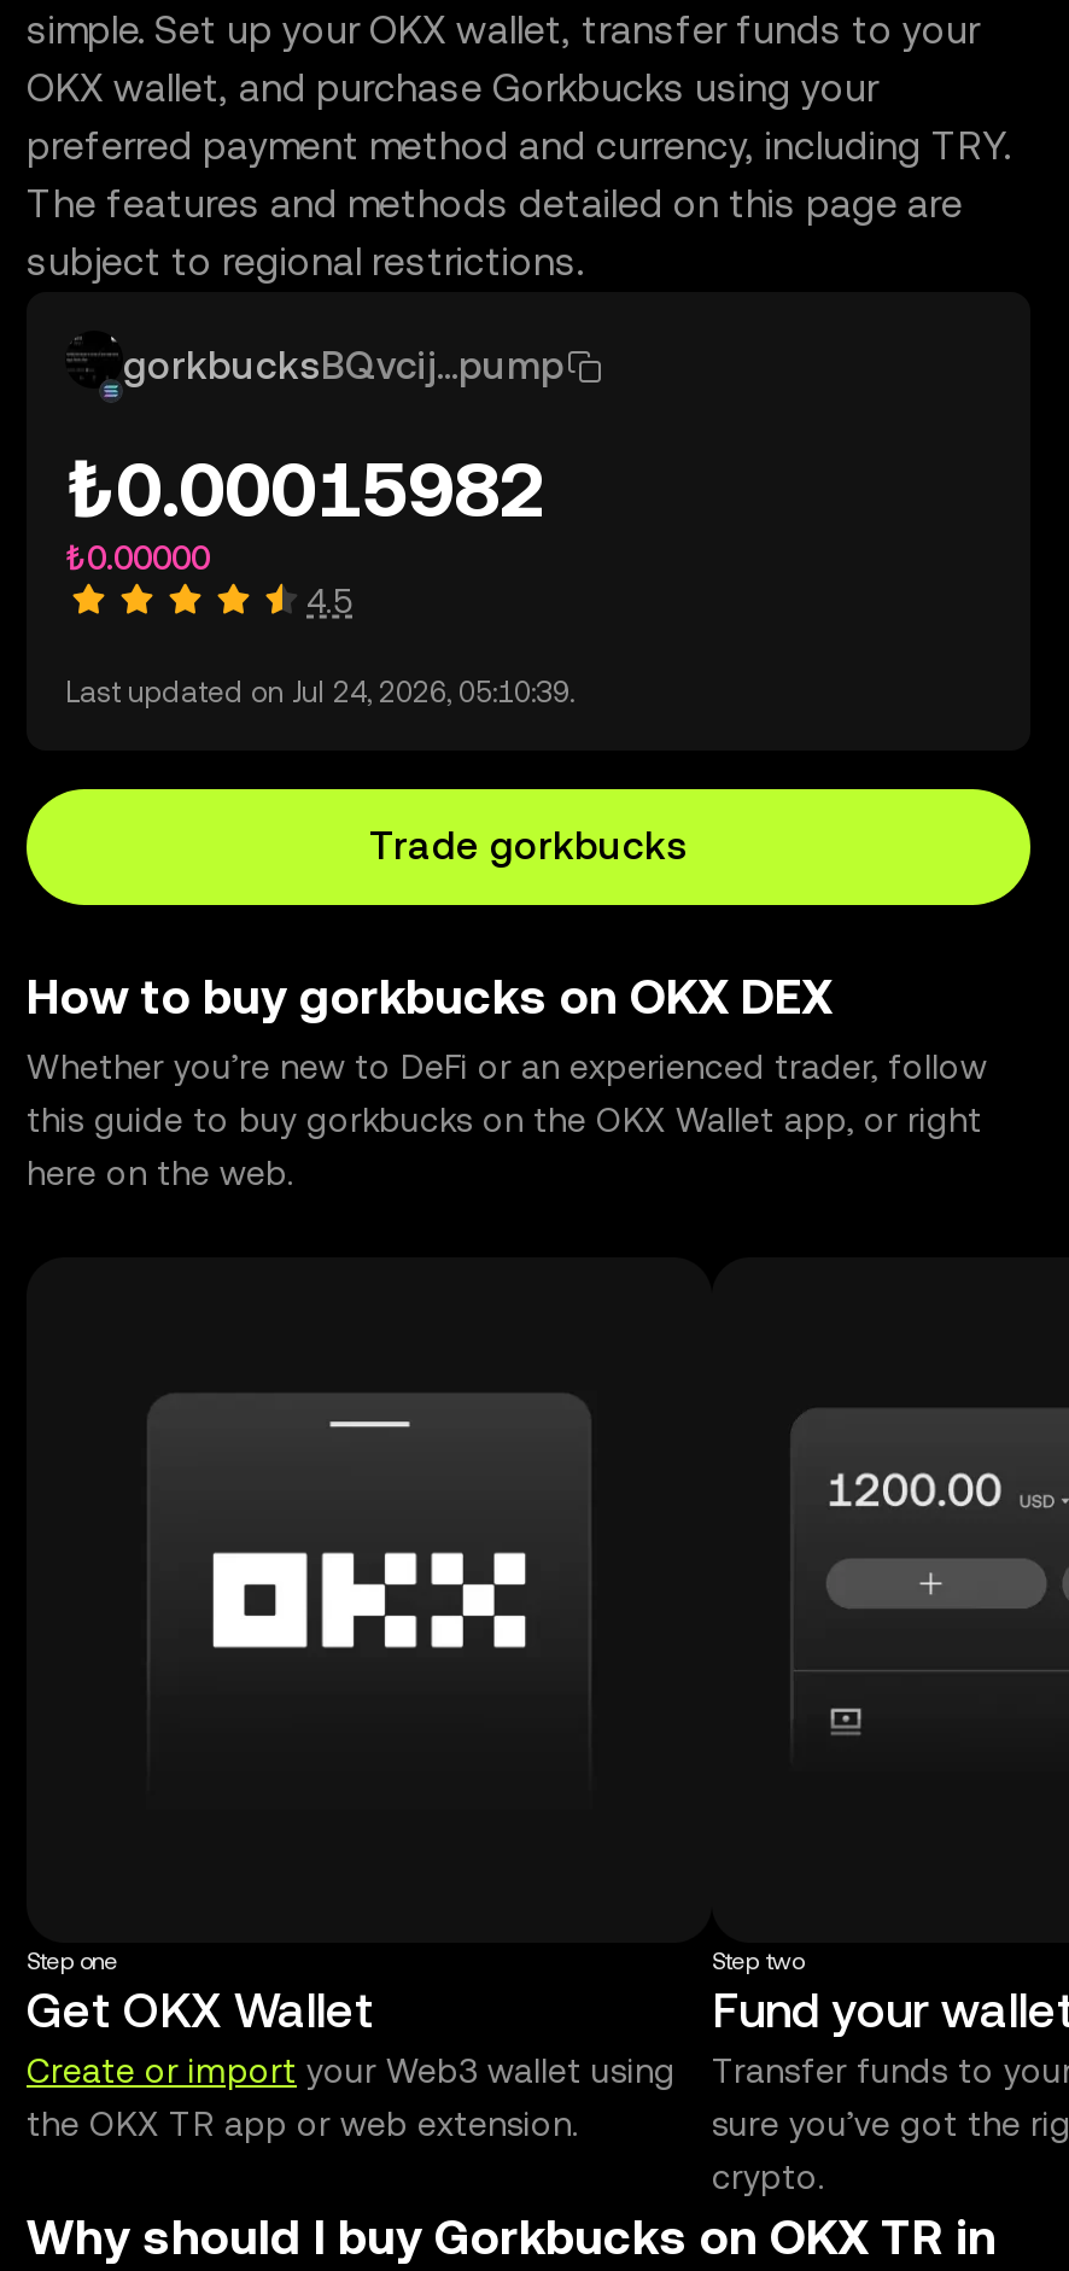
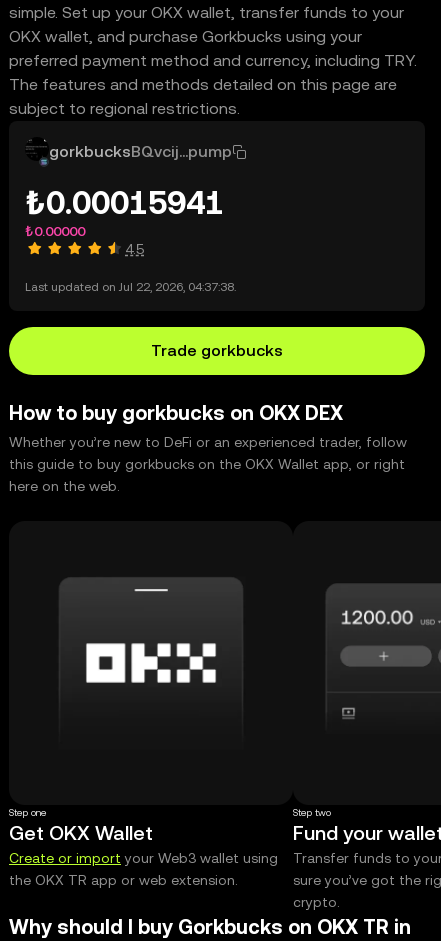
[65,444,545,533] ₺0.00015982 -> [25,184,224,221] ₺0.00015941
[65,676,574,710] Last updated on Jul 24, 2026, 05:10:39. -> [25,280,236,294] Last updated on Jul 22, 2026, 04:37:38.

